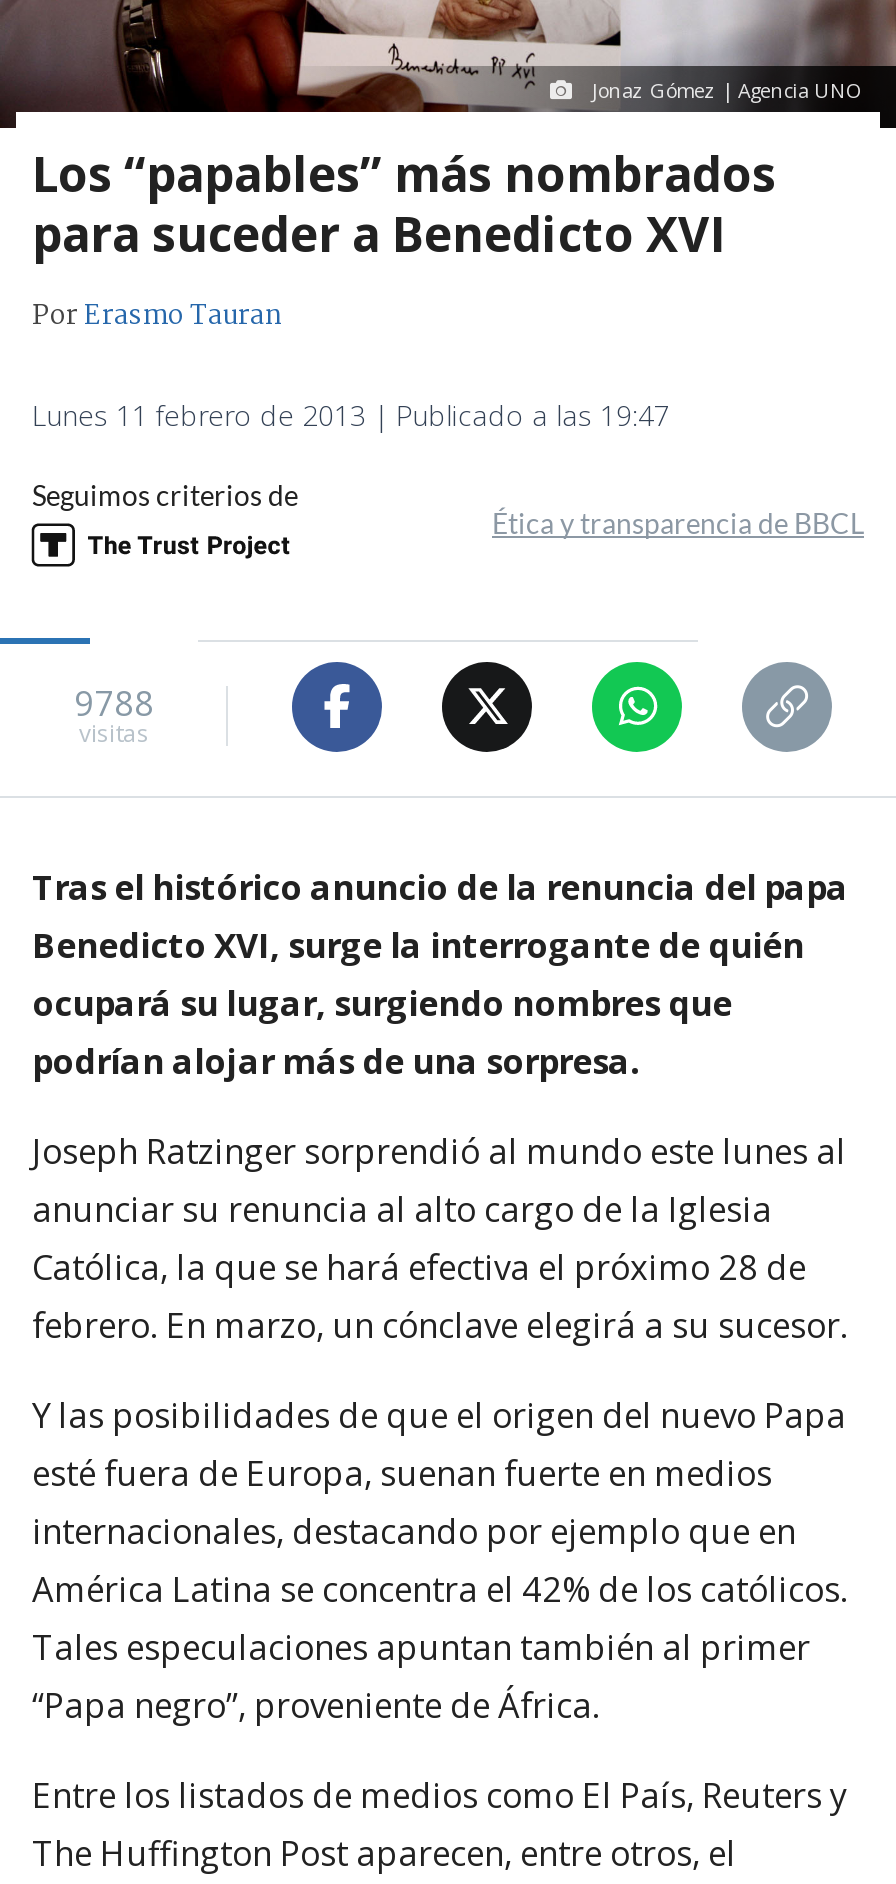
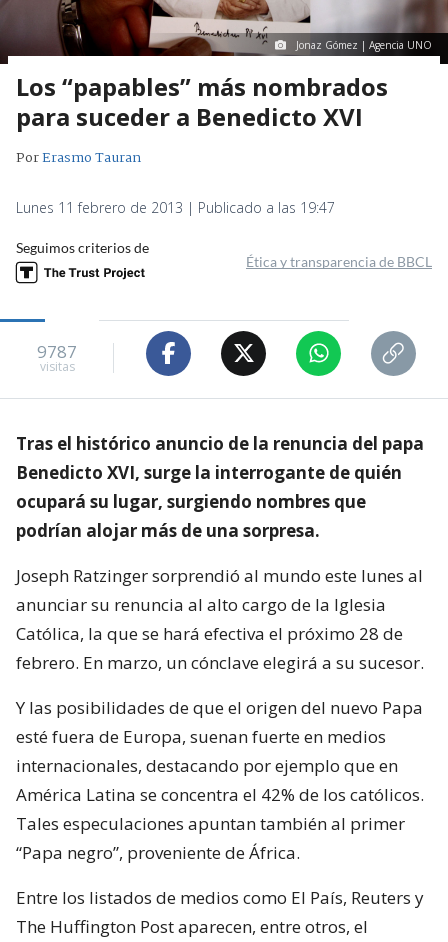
[74,681,154,727] 9788 -> [37,340,77,363] 9787

